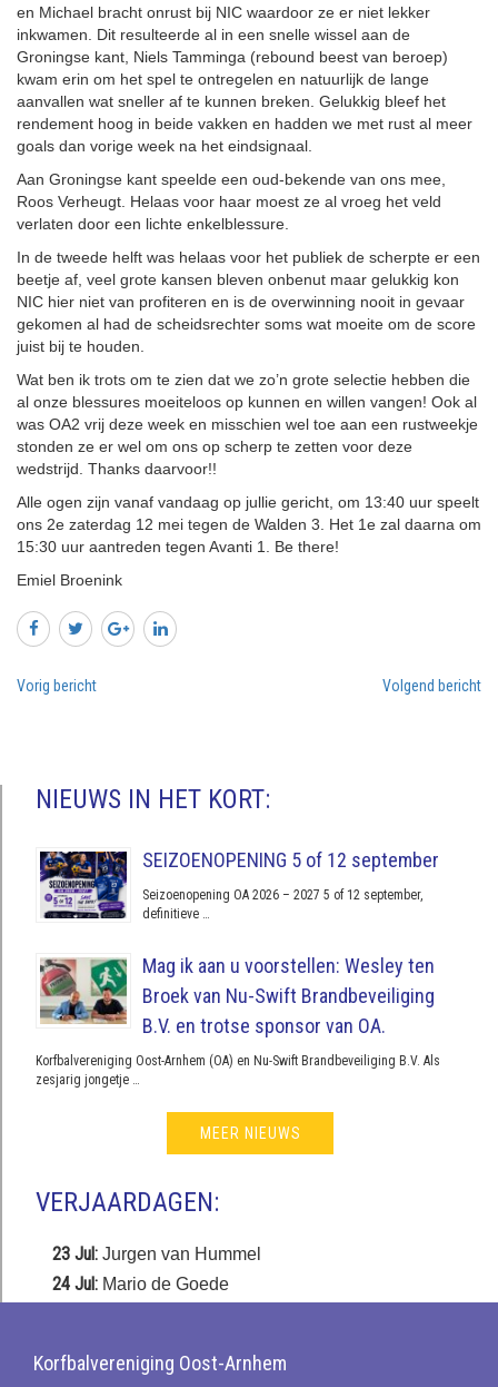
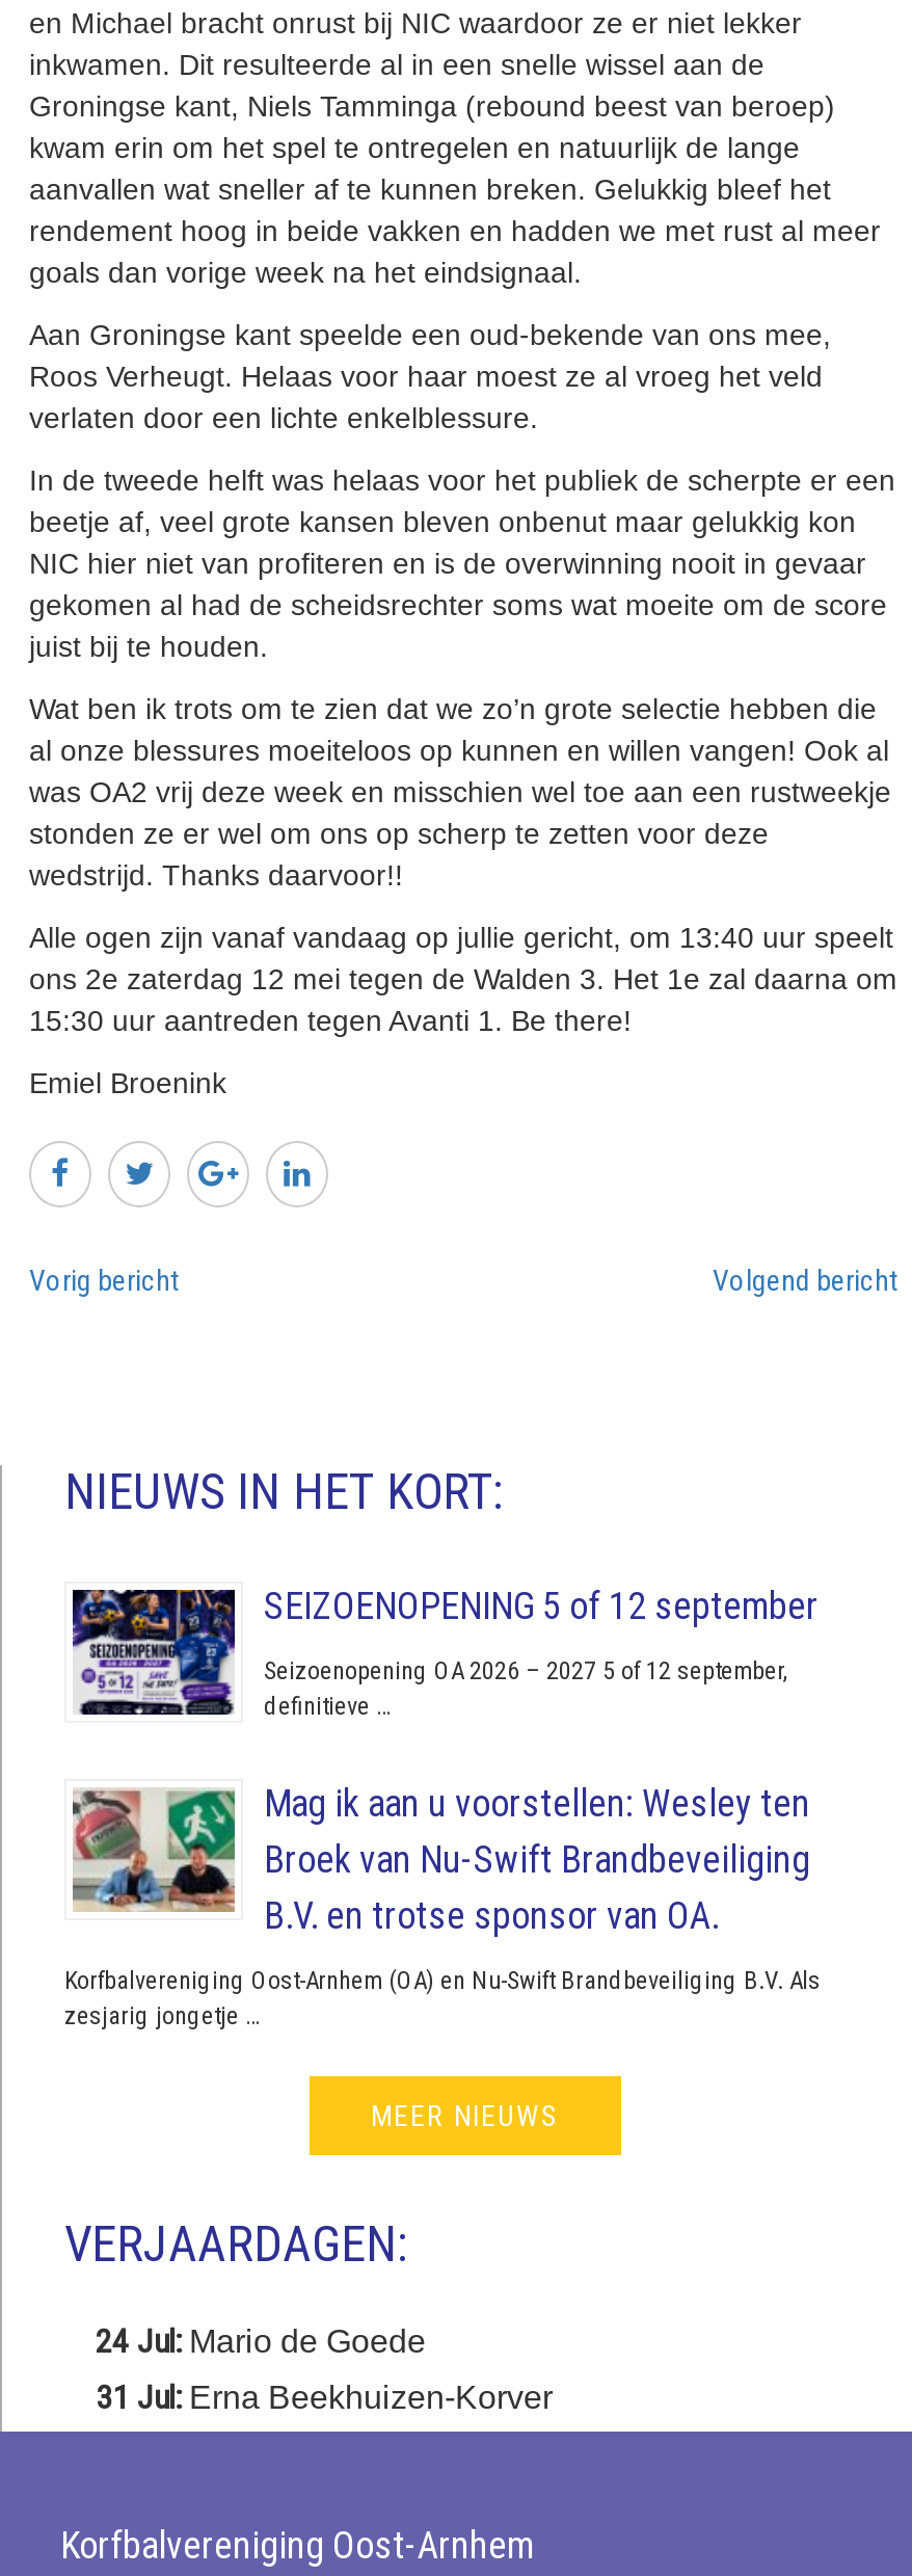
[52,1243,261,1264] 23 Jul: Jurgen van Hummel -> none
moved [52,1273,229,1294] -> [96,2321,426,2360]: 24 Jul: Mario de Goede
none -> [96,2377,553,2416] 31 Jul: Erna Beekhuizen-Korver

